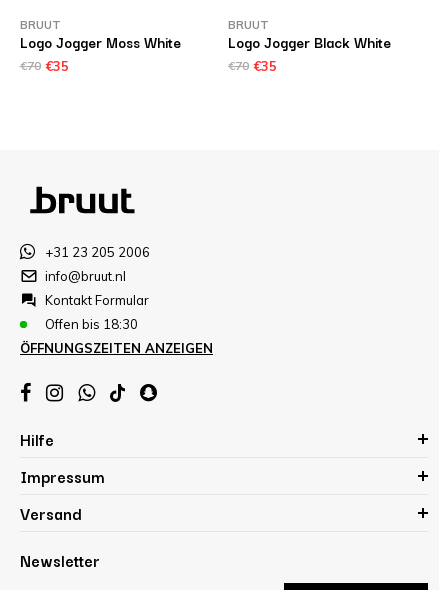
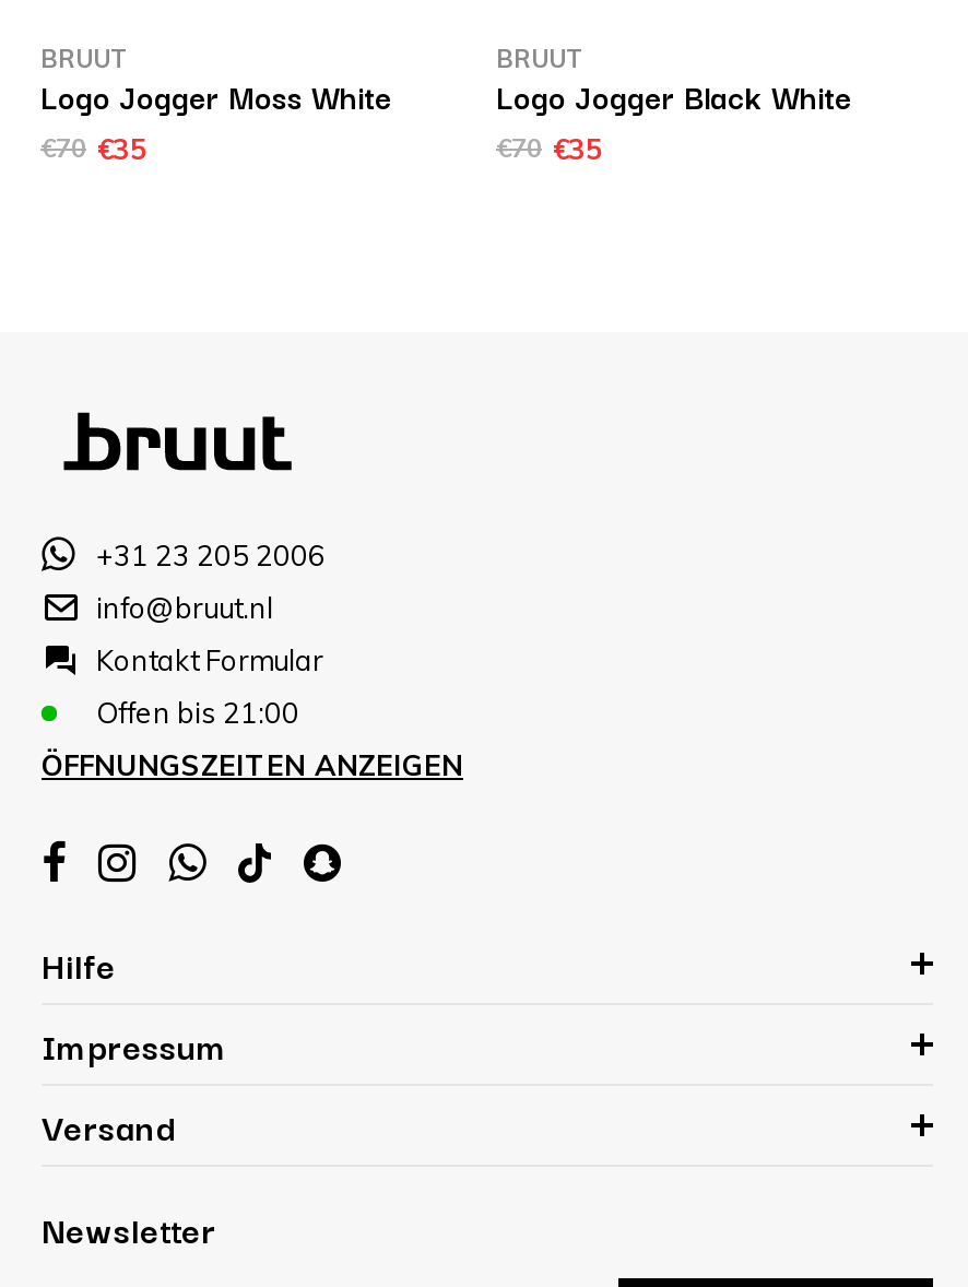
[45,316,138,332] Offen bis 18:30 -> [96,695,299,730] Offen bis 21:00

